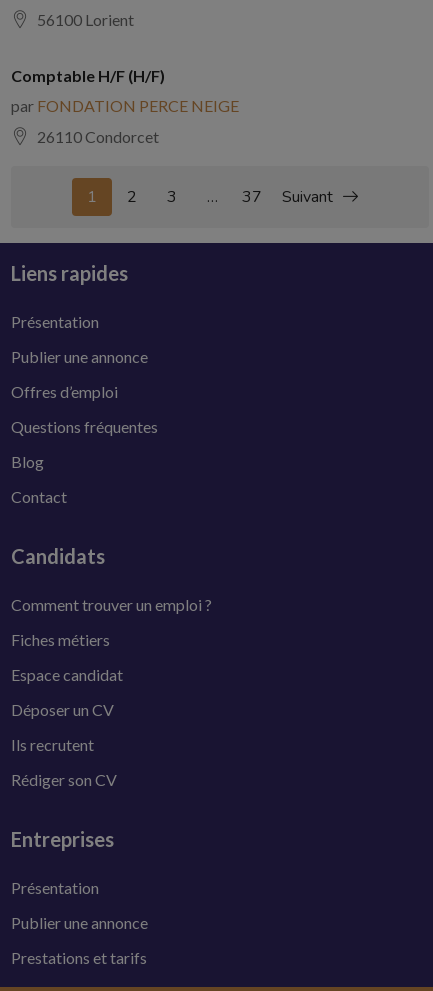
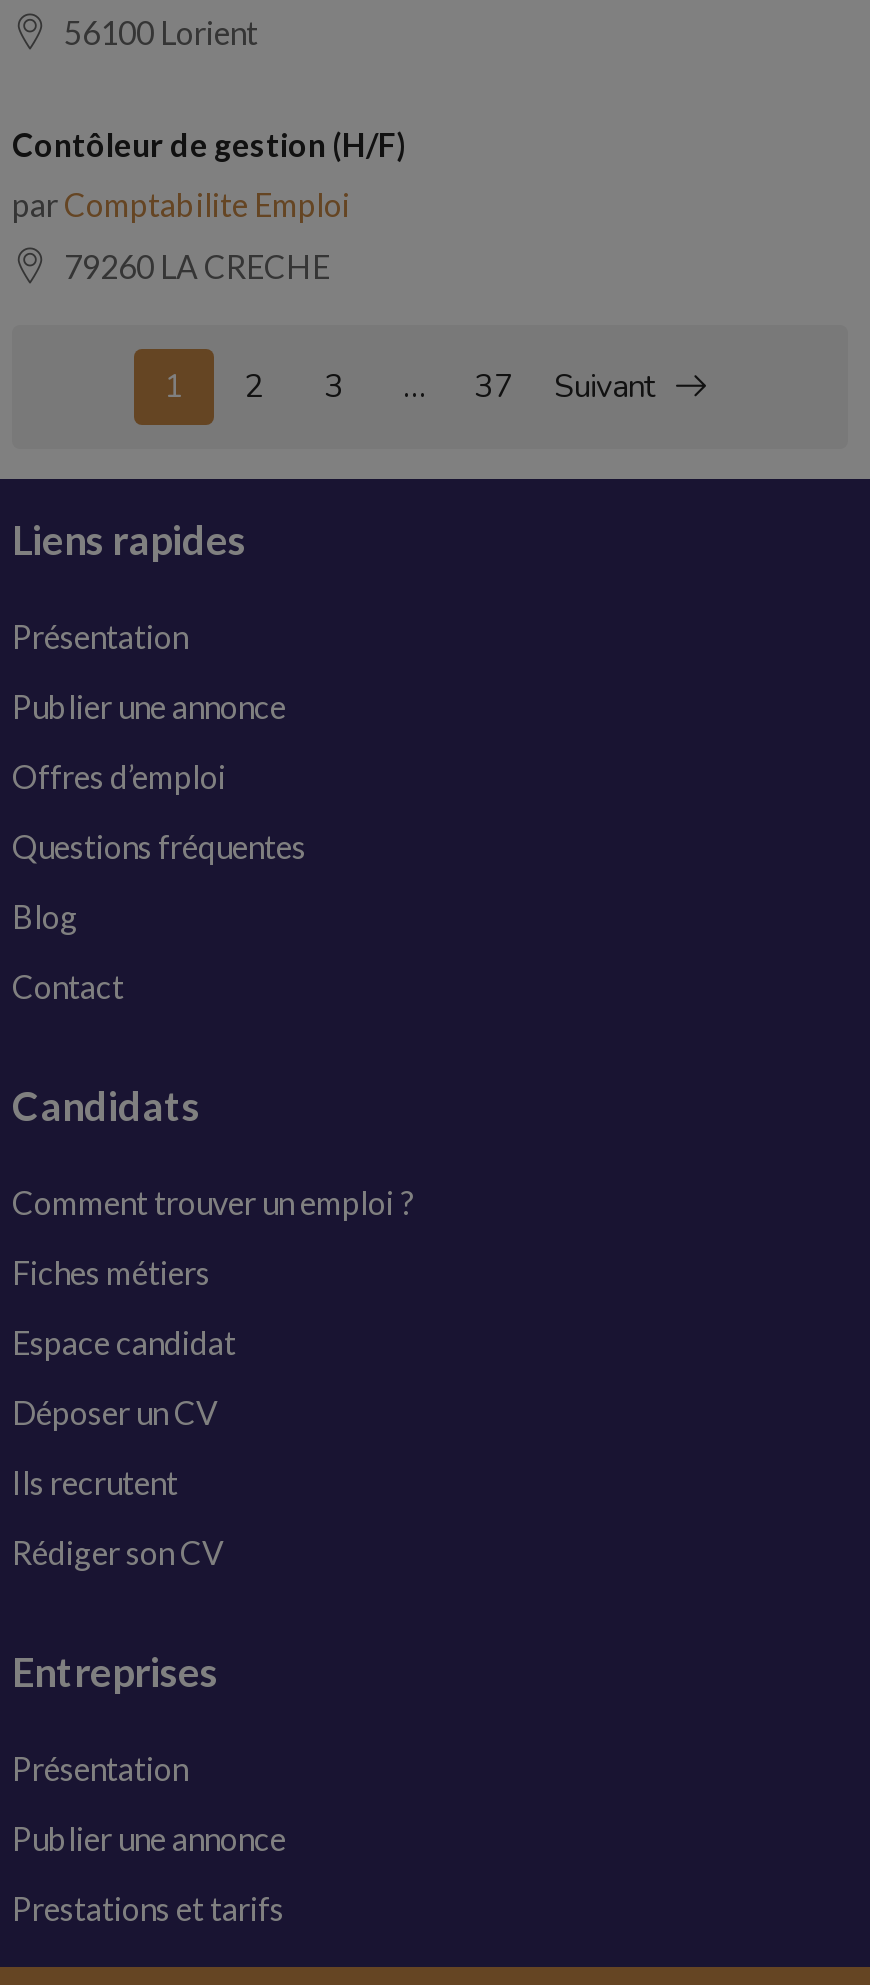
[11,66,165,85] Comptable H/F (H/F) -> [12,124,406,162] Contôleur de gestion (H/F)
[11,96,239,115] par FONDATION PERCE NEIGE -> [12,184,350,222] par Comptabilite Emploi
[37,127,159,146] 26110 Condorcet -> [64,246,330,284] 79260 LA CRECHE

